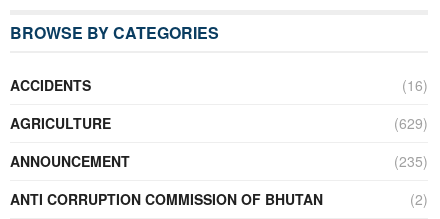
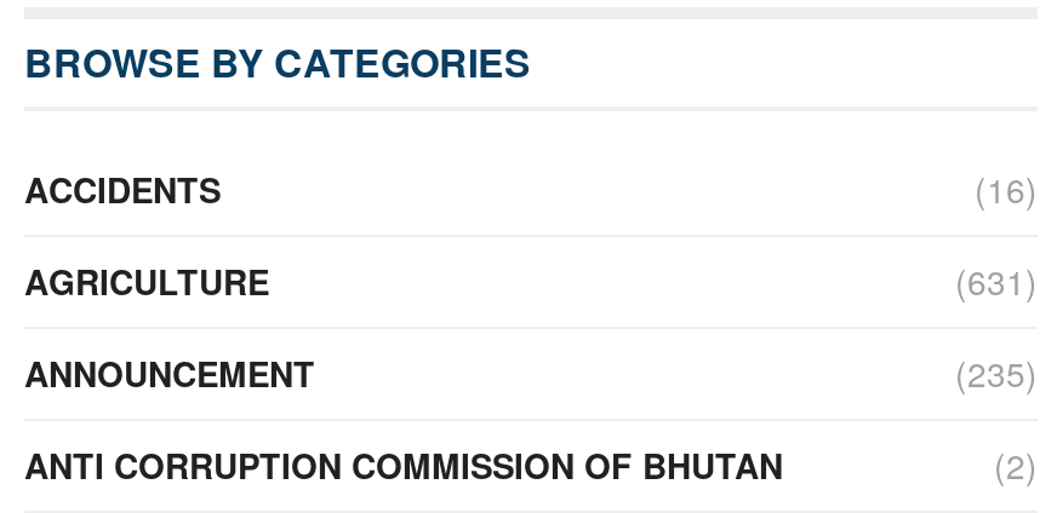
[394,113,428,133] (629) -> [955,256,1038,304] (631)

